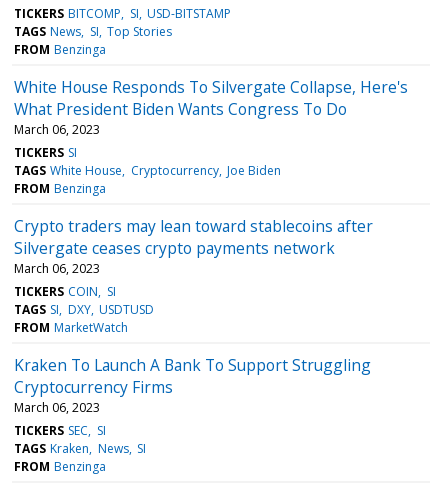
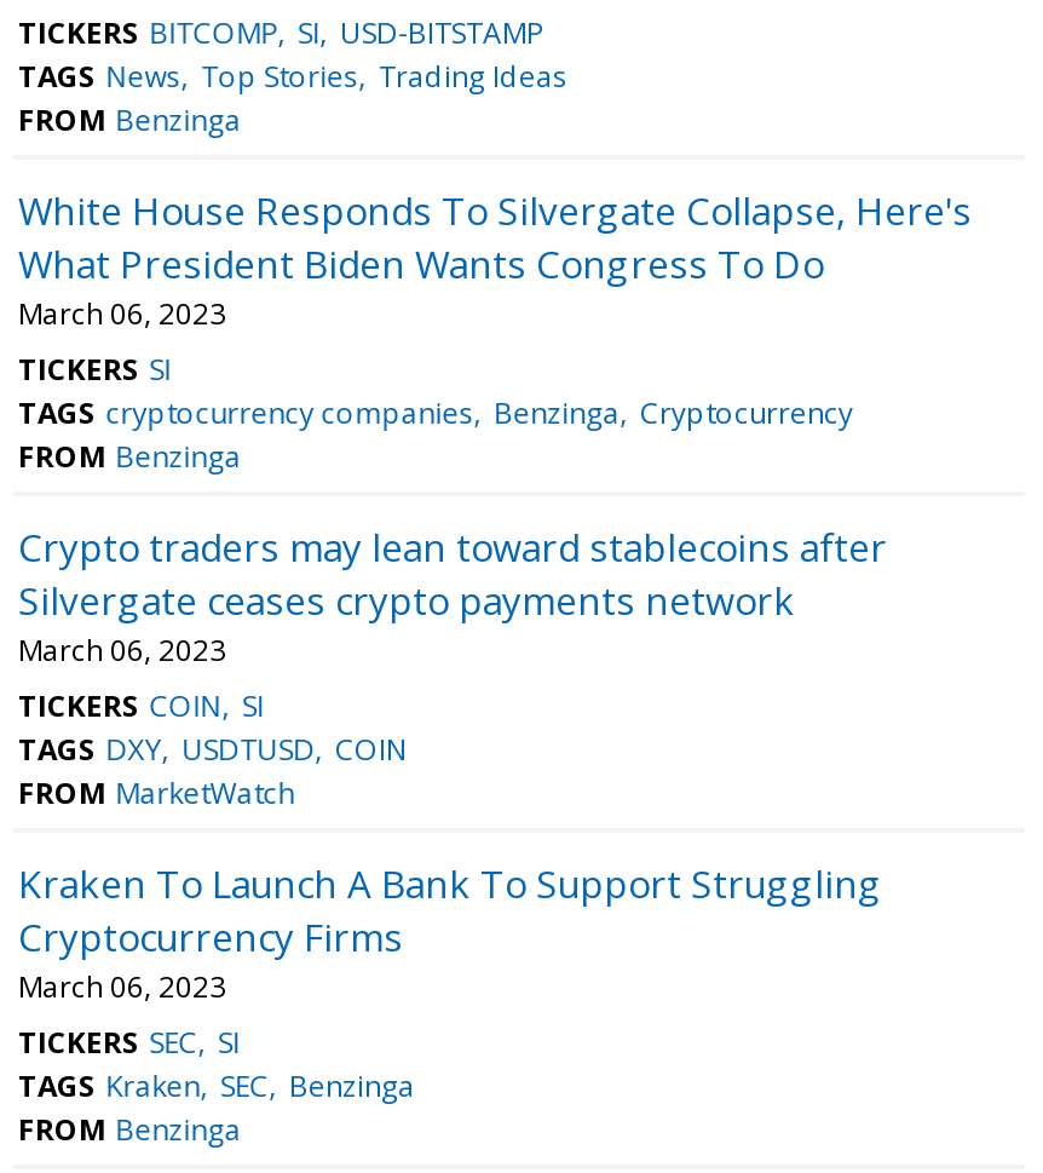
[14,23,172,40] TAGS News SI Top Stories -> [18,55,567,96] TAGS News Top Stories Trading Ideas
[14,162,281,179] TAGS White House Cryptocurrency Joe Biden -> [18,392,853,433] TAGS cryptocurrency companies Benzinga Cryptocurrency
[14,301,154,318] TAGS SI DXY USDTUSD -> [18,728,408,769] TAGS DXY USDTUSD COIN
[14,440,146,457] TAGS Kraken News SI -> [18,1065,415,1106] TAGS Kraken SEC Benzinga

